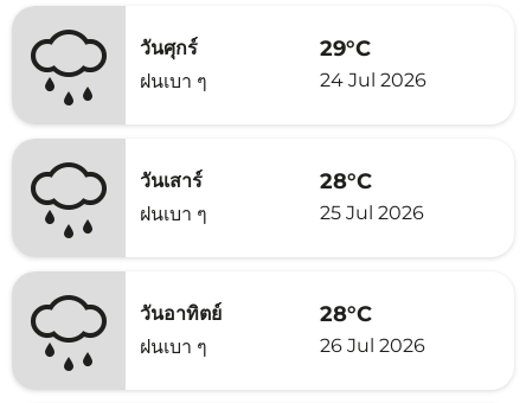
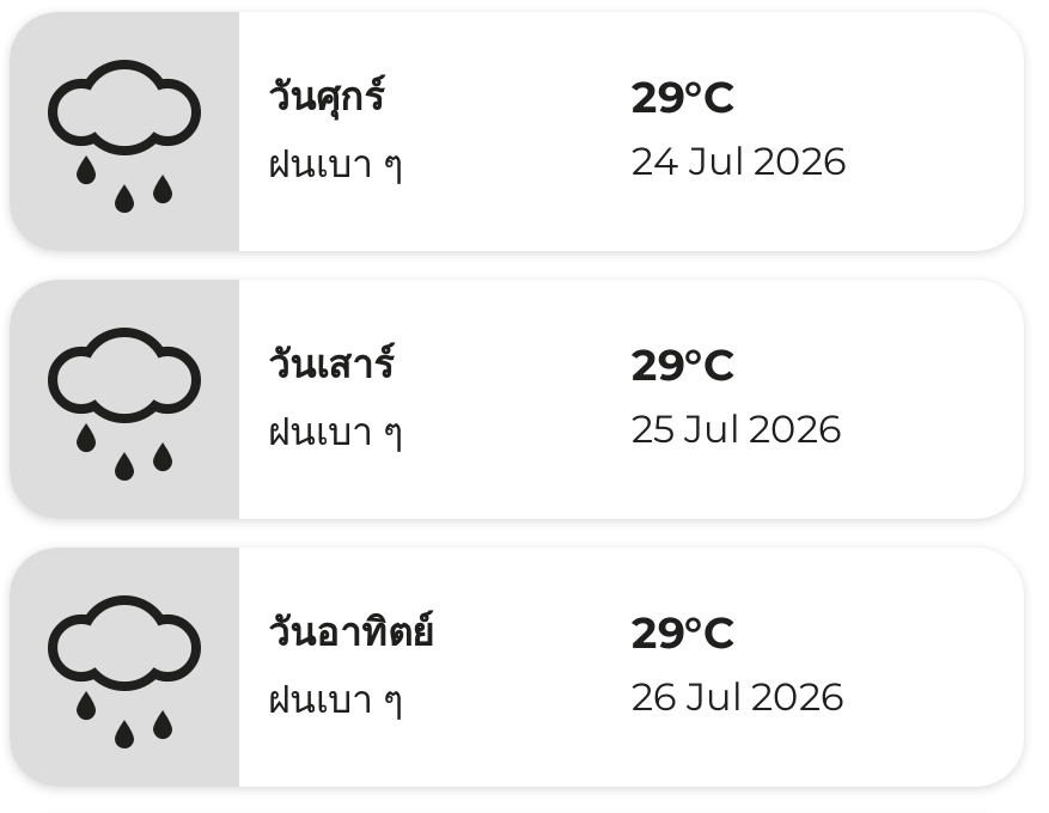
[320,168,372,194] 28°C -> [632,338,734,391] 29°C
[320,300,372,327] 28°C -> [632,606,734,659] 29°C

